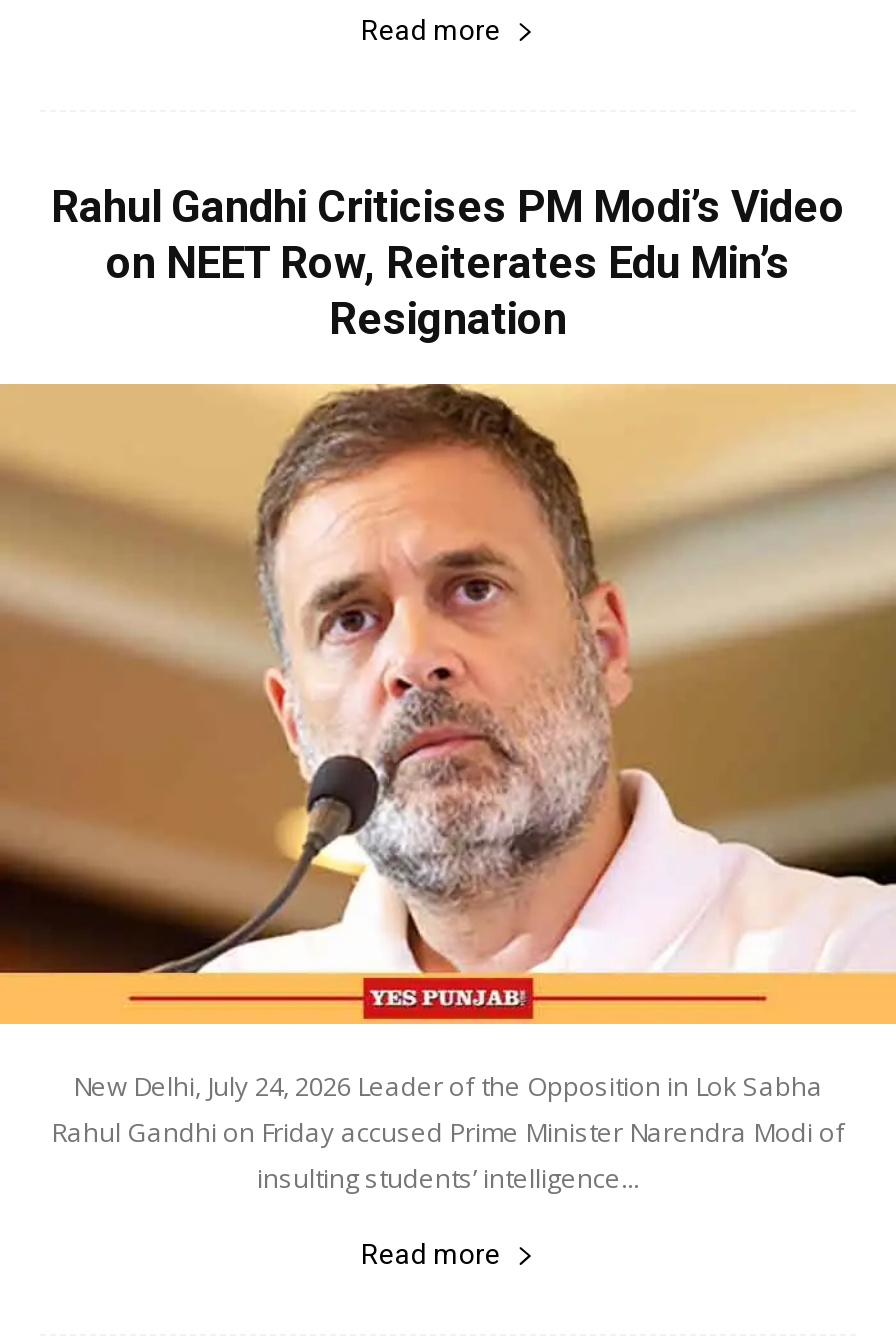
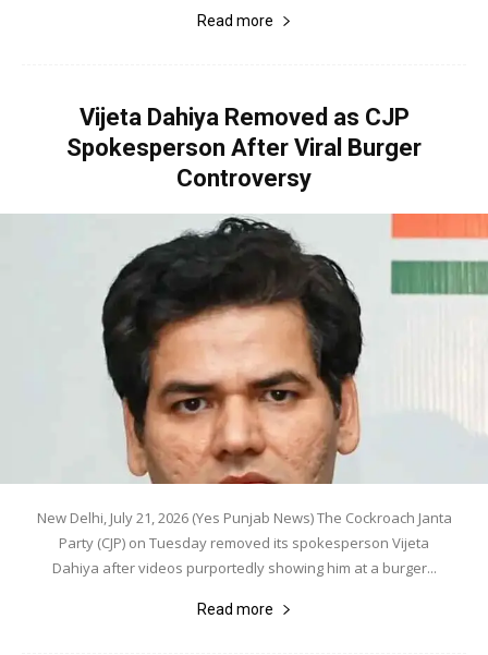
[51,182,845,344] Rahul Gandhi Criticises PM Modi’s Video | on NEET Row, Reiterates Edu Min’s | Resignation -> [66,103,422,191] Vijeta Dahiya Removed as CJP | Spokesperson After Viral Burger | Controversy
[6,383,890,1196] [image] | New Delhi, July 24, 2026 Leader of the Opposition in Lok Sabha | Rahul Gandhi on Friday accused Prime Minister Narendra Modi of | insulting students’ intelligence... -> [3,214,485,577] [image] | New Delhi, July 21, 2026 (Yes Punjab News) The Cockroach Janta | Party (CJP) on Tuesday removed its spokesperson Vijeta | Dahiya after videos purportedly showing him at a burger...

